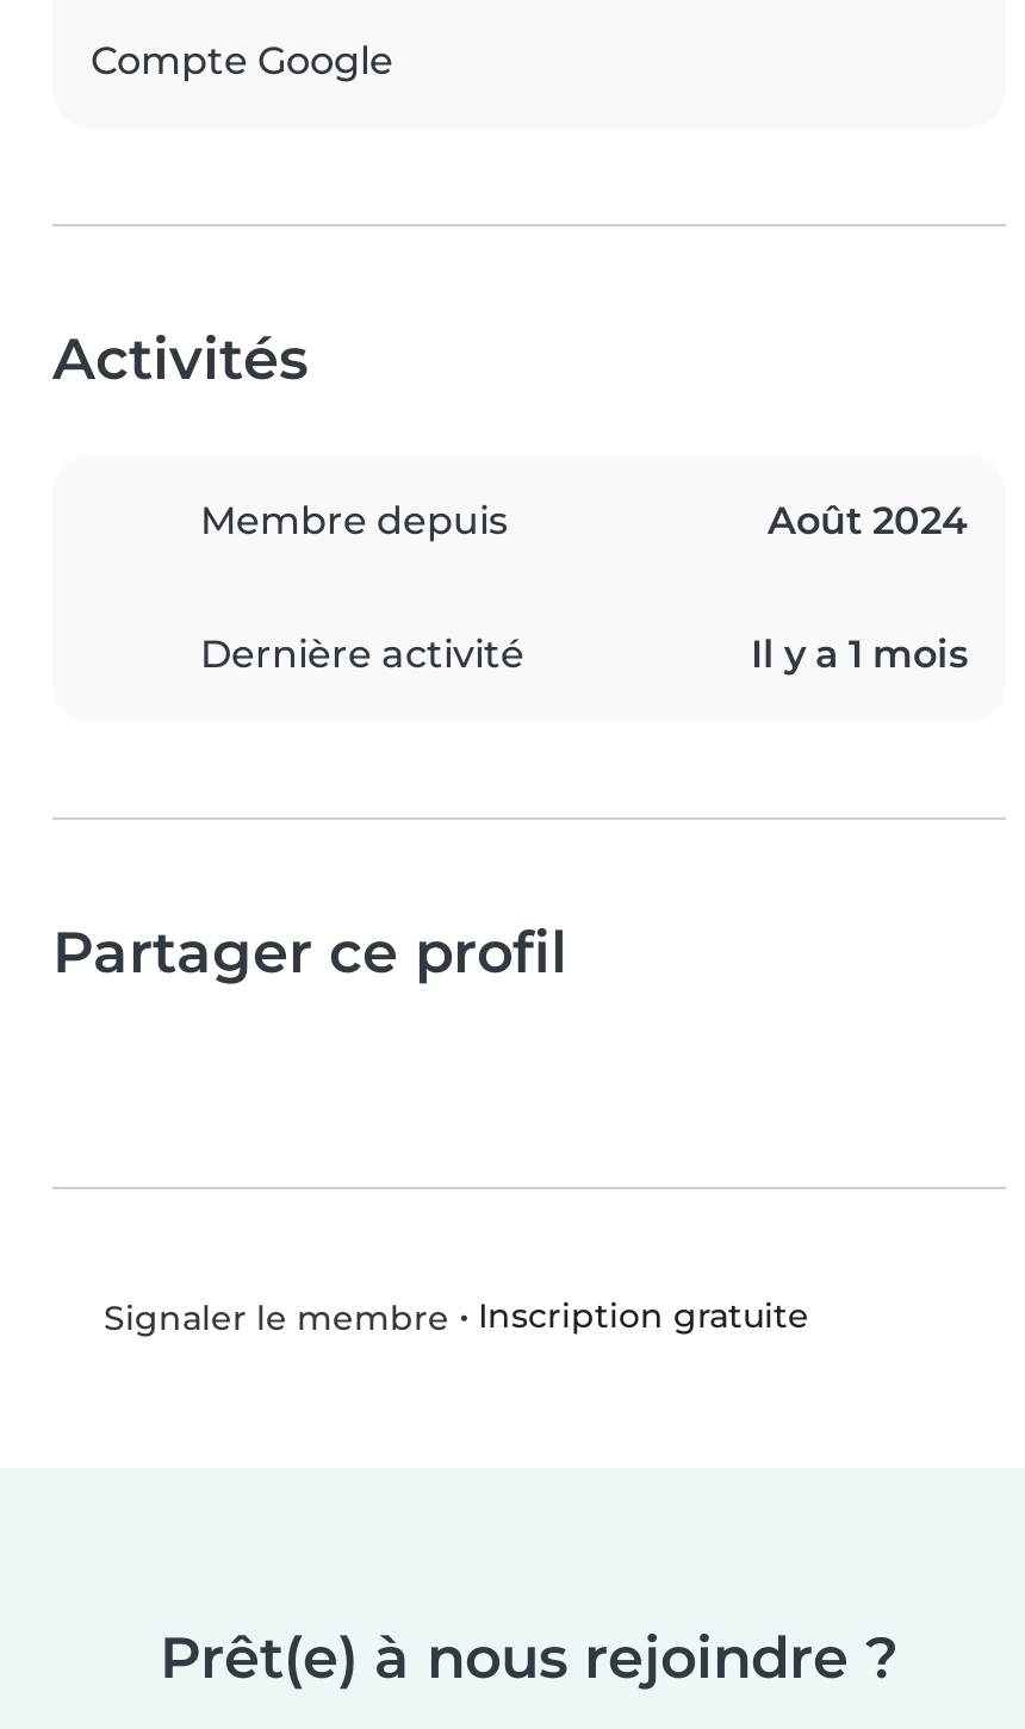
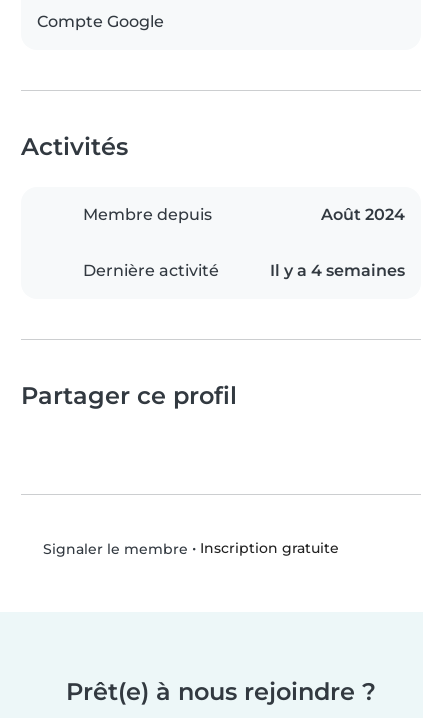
[751,632,968,677] Il y a 1 mois -> [270,261,405,280] Il y a 4 semaines

